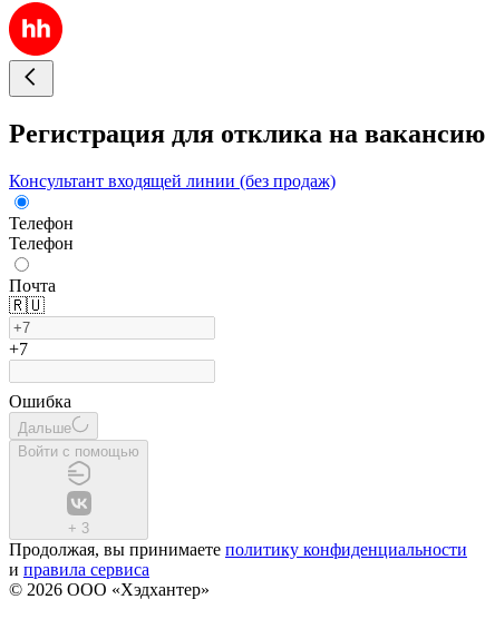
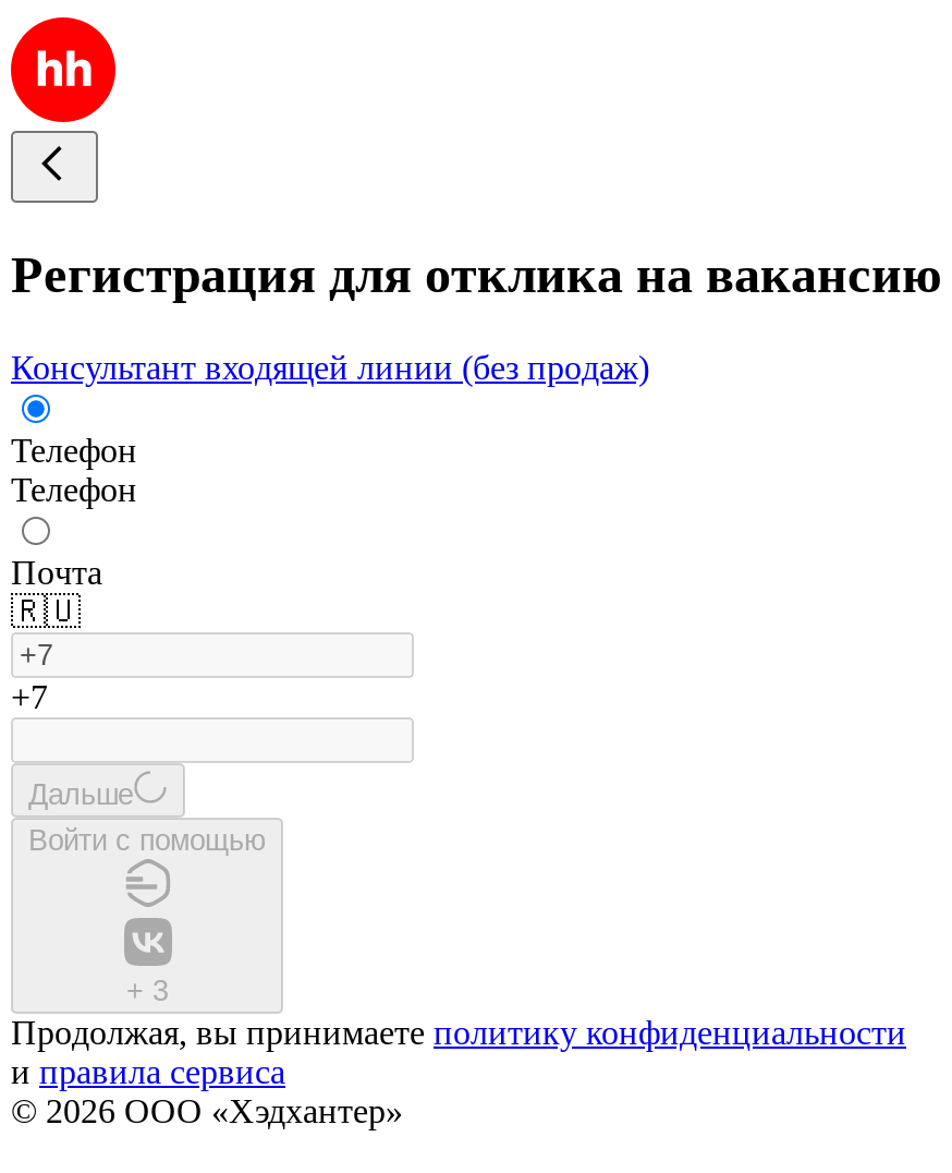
[9,392,71,411] Ошибка -> none

